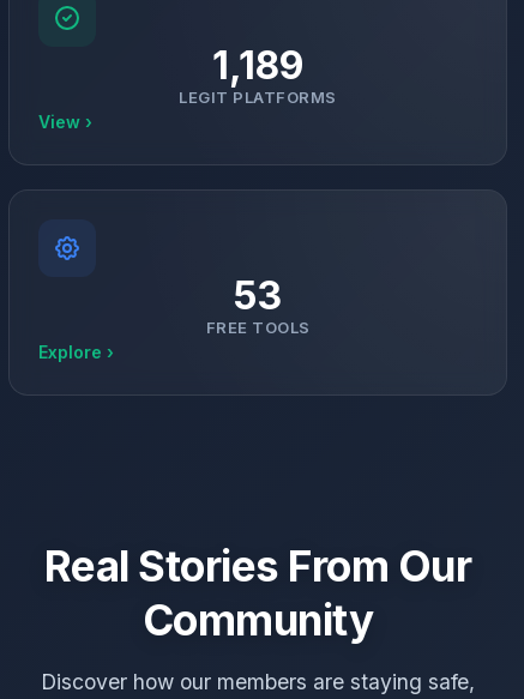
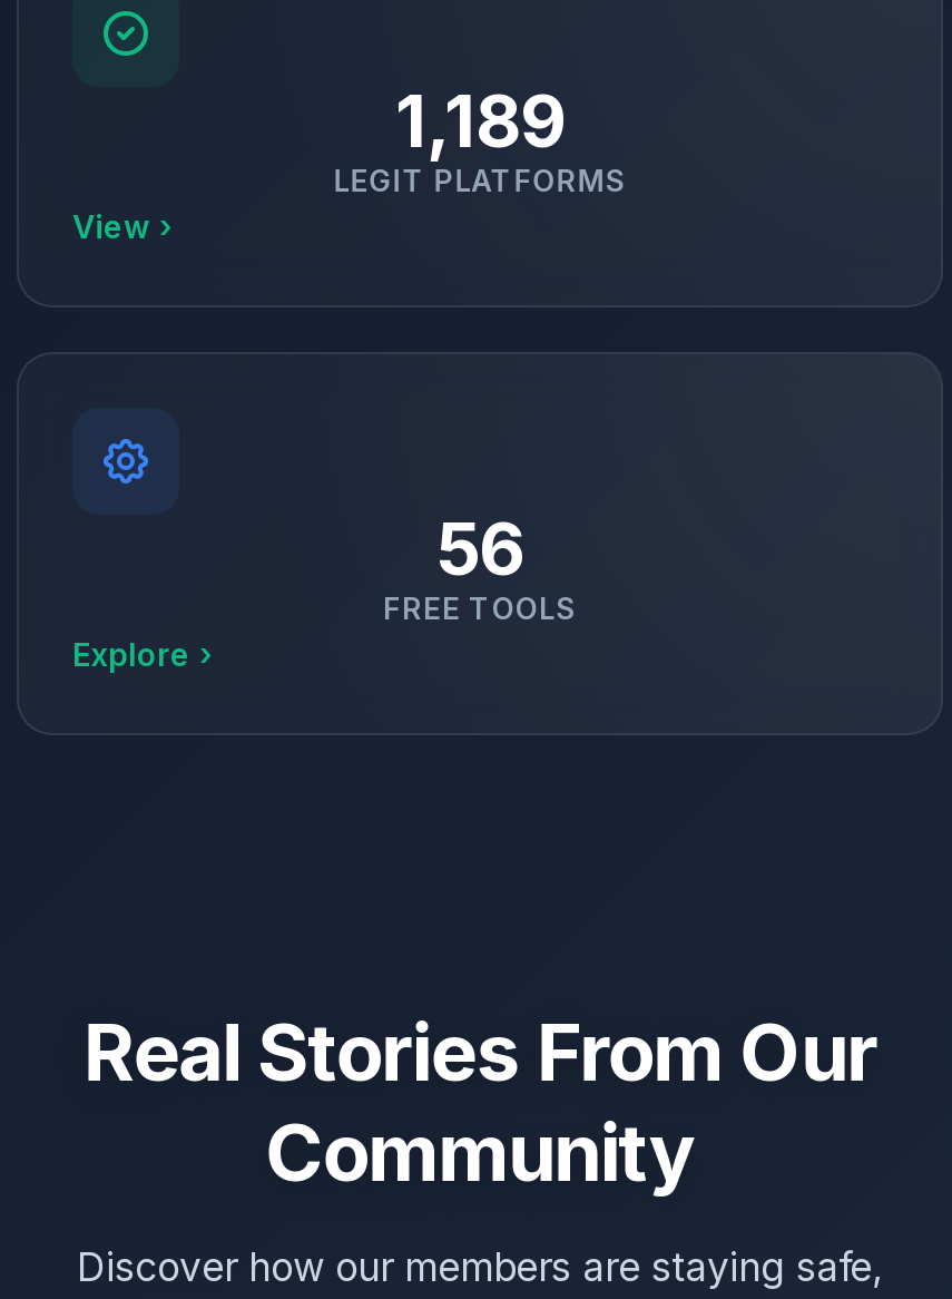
[234,272,282,319] 53 -> [436,506,523,593] 56

